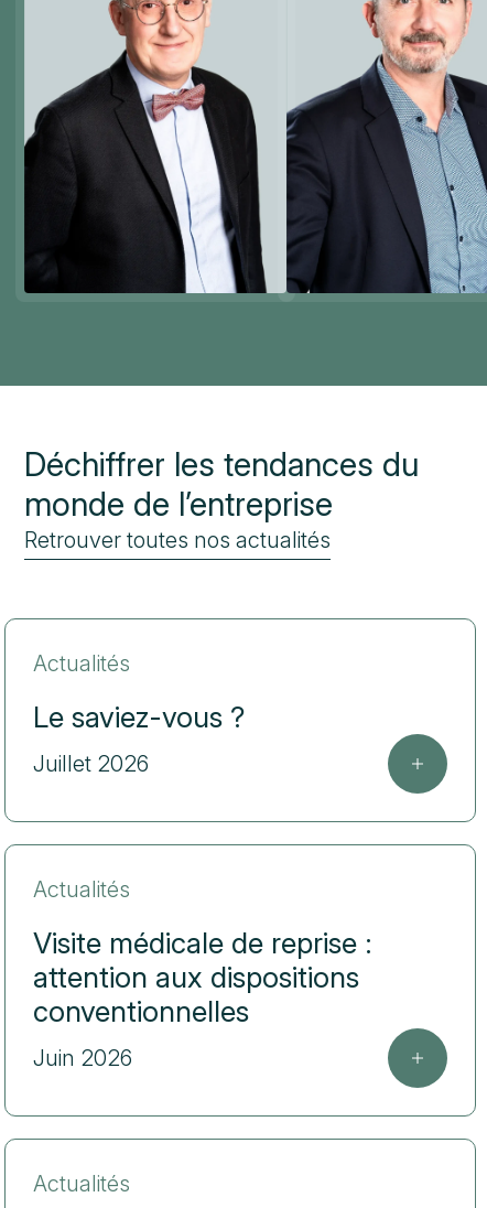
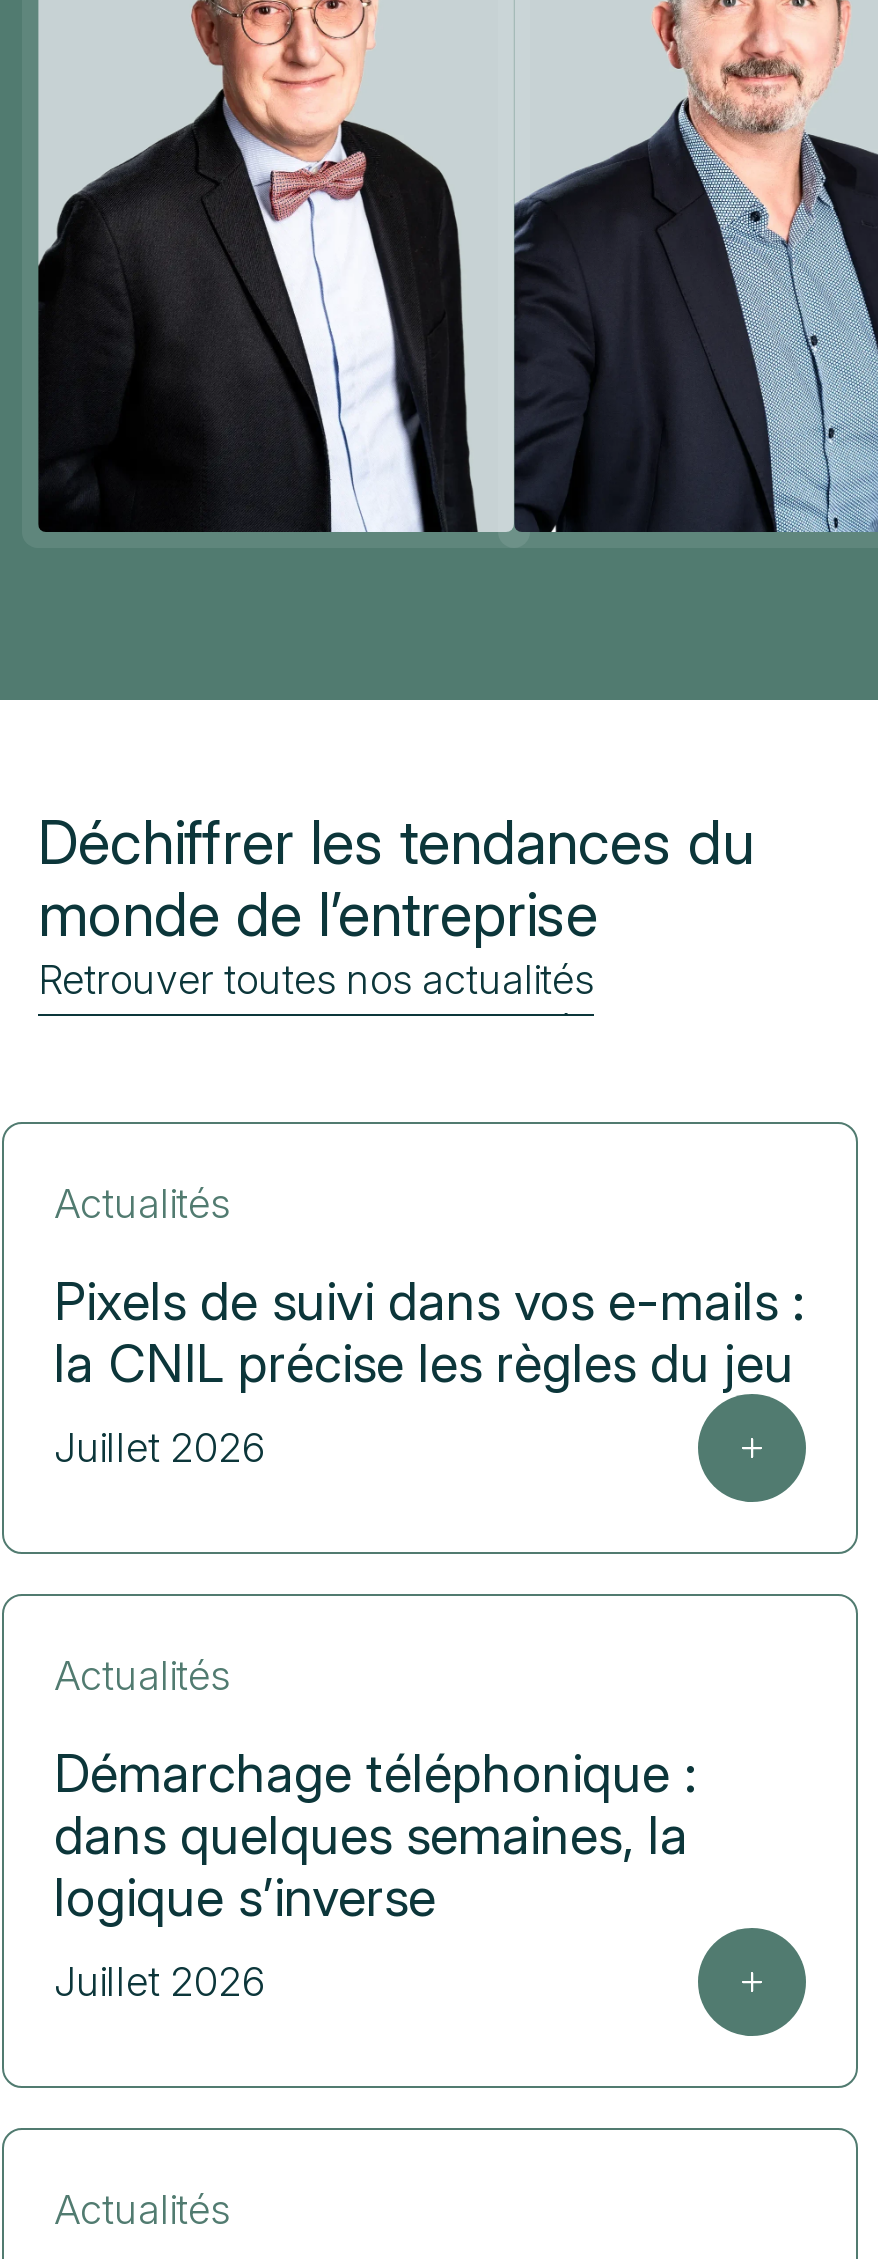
[33,700,245,734] Le saviez-vous ? -> [54,1270,806,1394] Pixels de suivi dans vos e-mails : | la CNIL précise les règles du jeu
[33,926,372,1028] Visite médicale de reprise : | attention aux dispositions | conventionnelles -> [54,1742,698,1928] Démarchage téléphonique : | dans quelques semaines, la | logique s’inverse
[33,1045,132,1071] Juin 2026 -> [54,1958,264,2006] Juillet 2026

